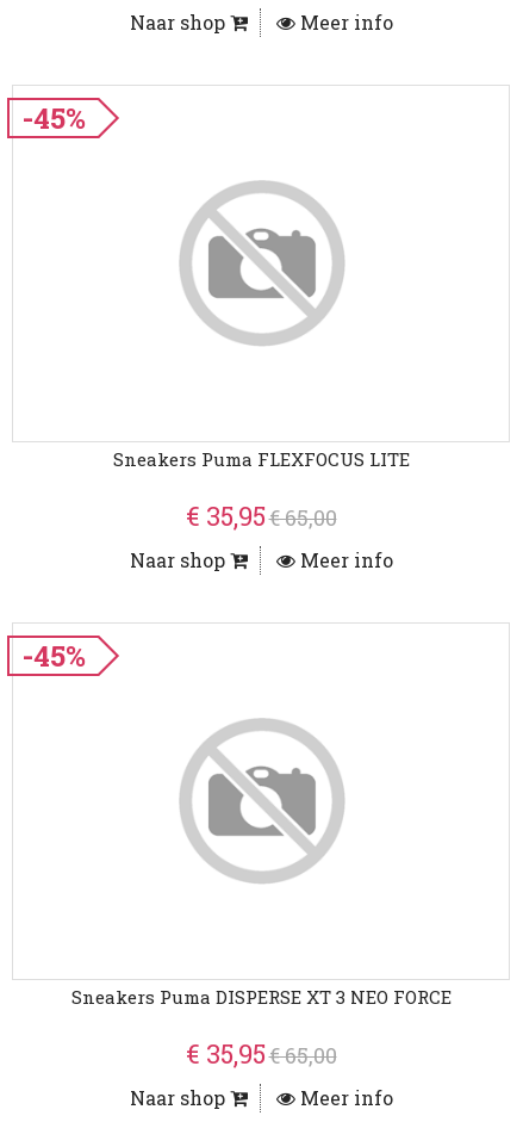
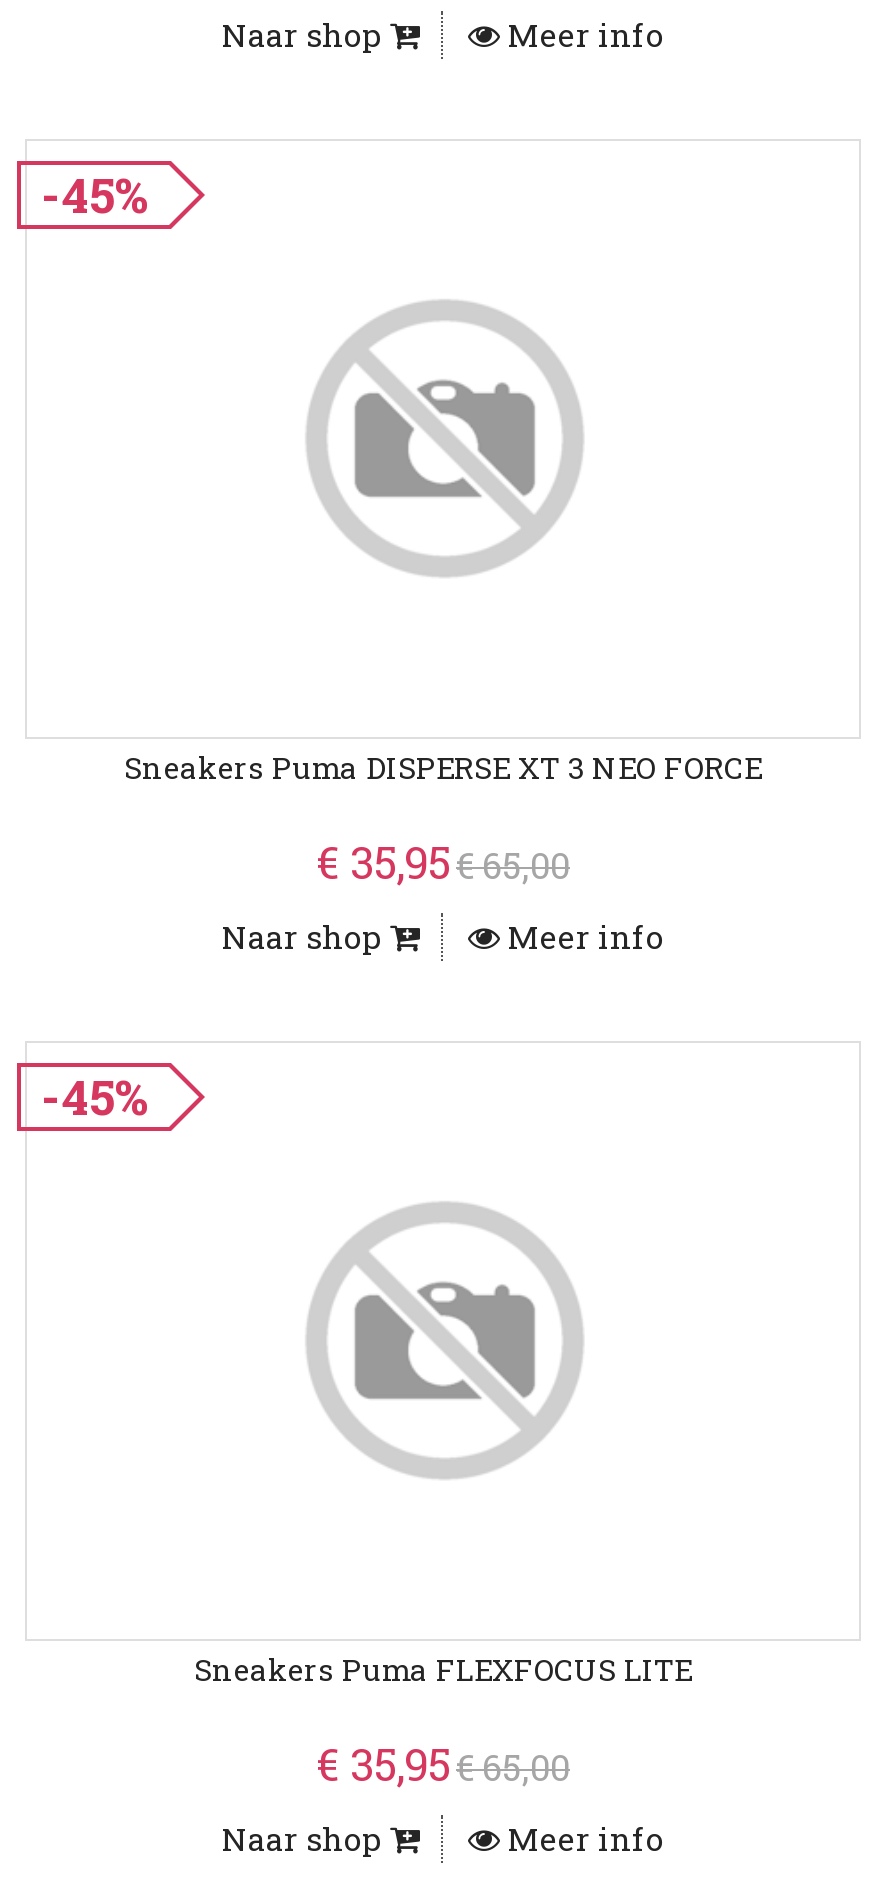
moved [113,447,409,471] -> [194,1650,692,1690]: Sneakers Puma FLEXFOCUS LITE
moved [71,985,451,1009] -> [124,748,762,788]: Sneakers Puma DISPERSE XT 3 NEO FORCE

